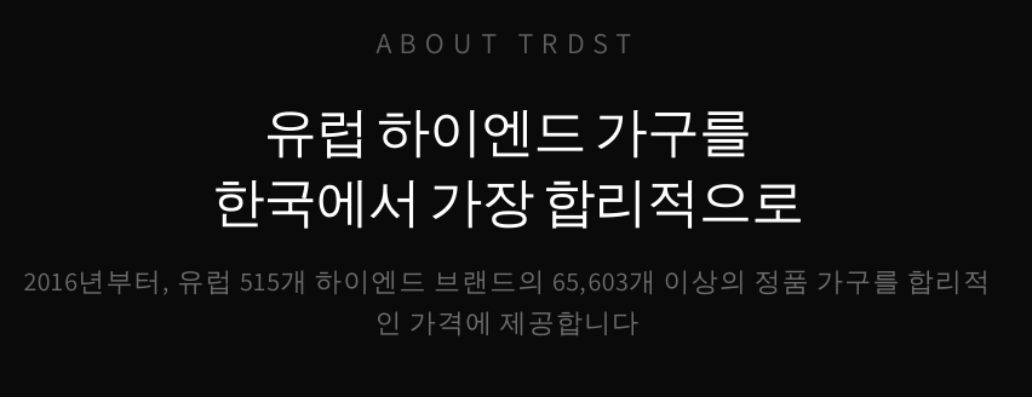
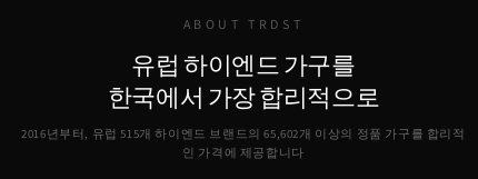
[24,263,991,297] 2016년부터, 유럽 515개 하이엔드 브랜드의 65,603개 이상의 정품 가구를 합리적 -> [21,125,465,141] 2016년부터, 유럽 515개 하이엔드 브랜드의 65,602개 이상의 정품 가구를 합리적

